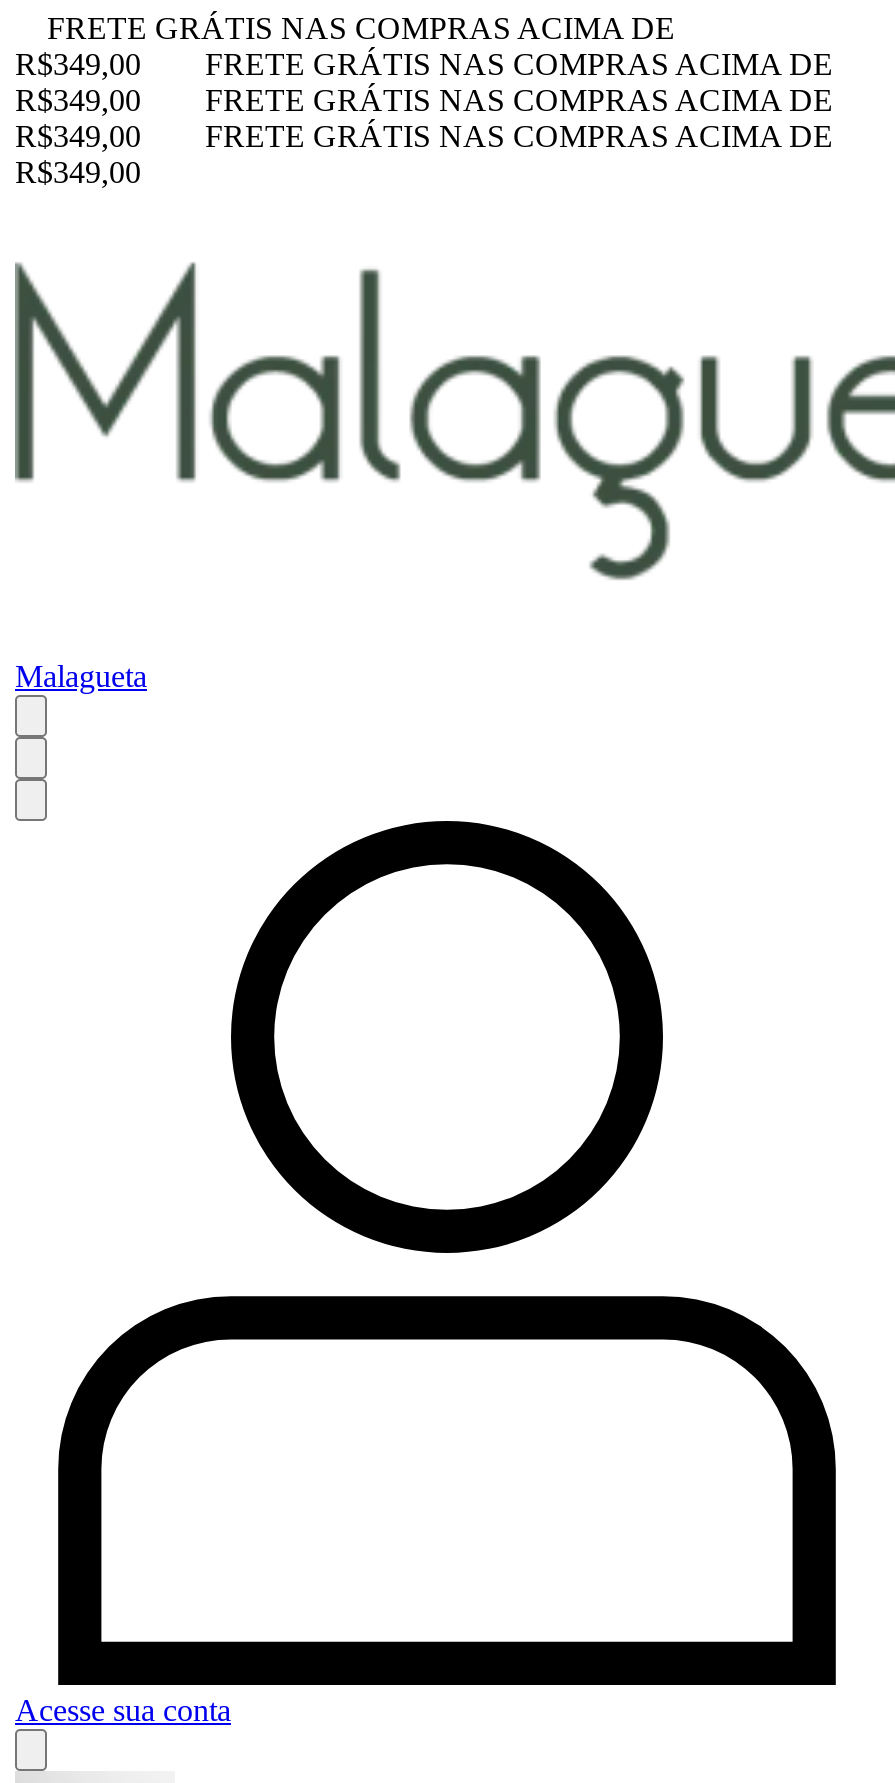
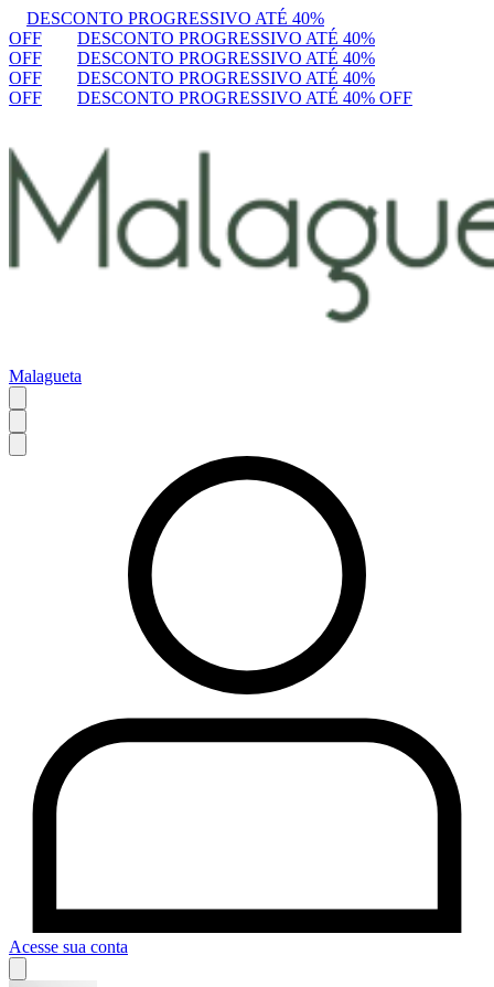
[15,11,833,189] FRETE GRÁTIS NAS COMPRAS ACIMA DE | R$349,00 | FRETE GRÁTIS NAS COMPRAS ACIMA DE | R$349,00 | FRETE GRÁTIS NAS COMPRAS ACIMA DE | R$349,00 | FRETE GRÁTIS NAS COMPRAS ACIMA DE | R$349,00 -> [9,9,412,107] DESCONTO PROGRESSIVO ATÉ 40% | OFF | DESCONTO PROGRESSIVO ATÉ 40% | OFF | DESCONTO PROGRESSIVO ATÉ 40% | OFF | DESCONTO PROGRESSIVO ATÉ 40% | OFF | DESCONTO PROGRESSIVO ATÉ 40% OFF

